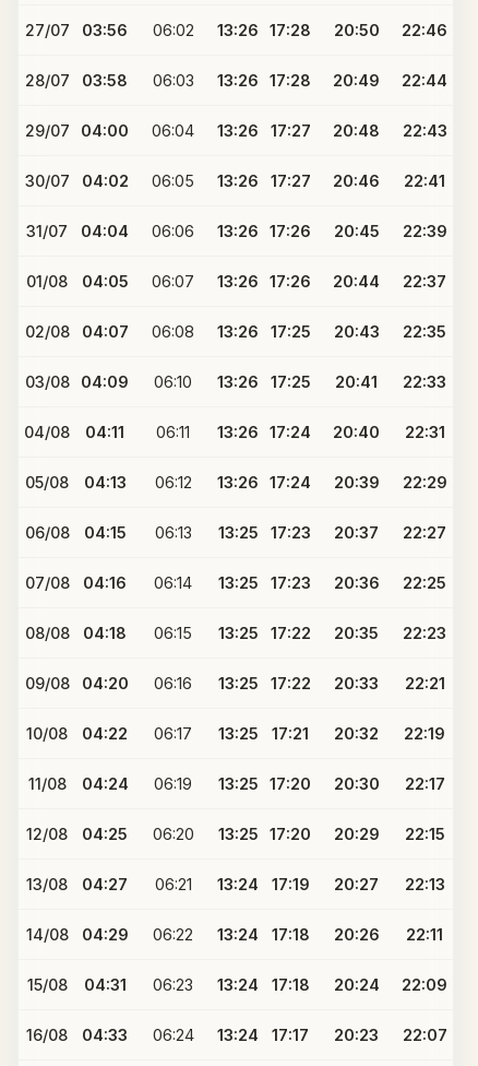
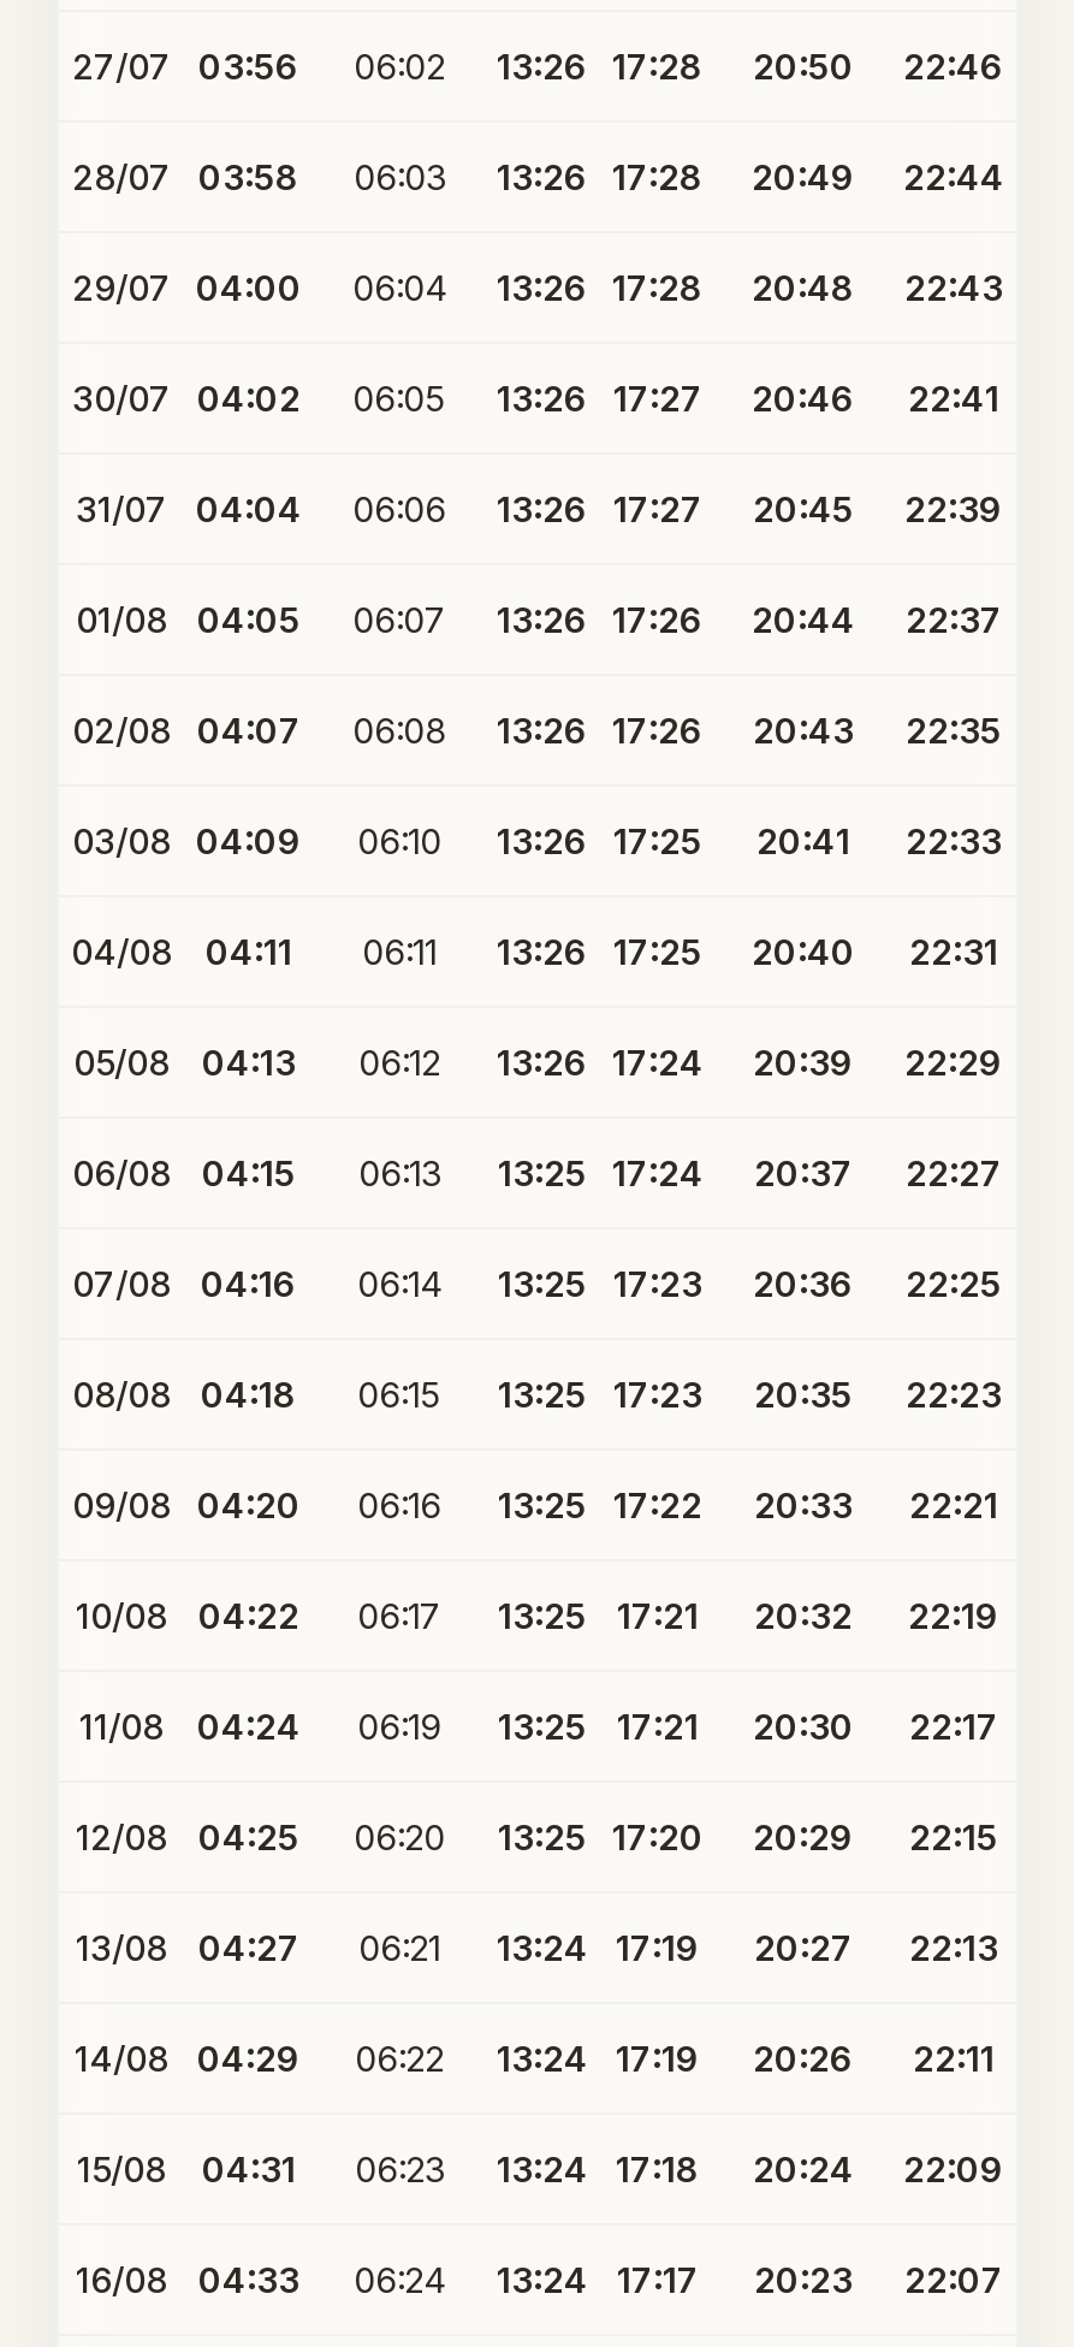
[217,121,310,140] 13:26 | 17:27 -> [497,267,704,308] 13:26 17:28
[217,222,311,240] 13:26 17:26 -> [497,488,702,529] 13:26 | 17:27
[217,322,310,341] 13:26 | 17:25 -> [497,710,704,751] 13:26 17:26
[217,423,311,441] 13:26 17:24 -> [497,931,702,972] 13:26 | 17:25
[25,523,446,542] 06/08 04:15 06:13 13:25 17:23 20:37 22:27 -> [72,1152,1002,1193] 06/08 04:15 06:13 13:25 17:24 20:37 22:27
[25,624,446,642] 08/08 04:18 06:15 13:25 17:22 20:35 22:23 -> [72,1374,1002,1415] 08/08 04:18 06:15 13:25 17:23 20:35 22:23
[28,774,445,793] 11/08 04:24 06:19 13:25 17:20 20:30 22:17 -> [79,1706,998,1747] 11/08 04:24 06:19 13:25 17:21 20:30 22:17
[26,925,443,944] 14/08 04:29 06:22 13:24 17:18 20:26 22:11 -> [75,2038,995,2079] 14/08 04:29 06:22 13:24 17:19 20:26 22:11

